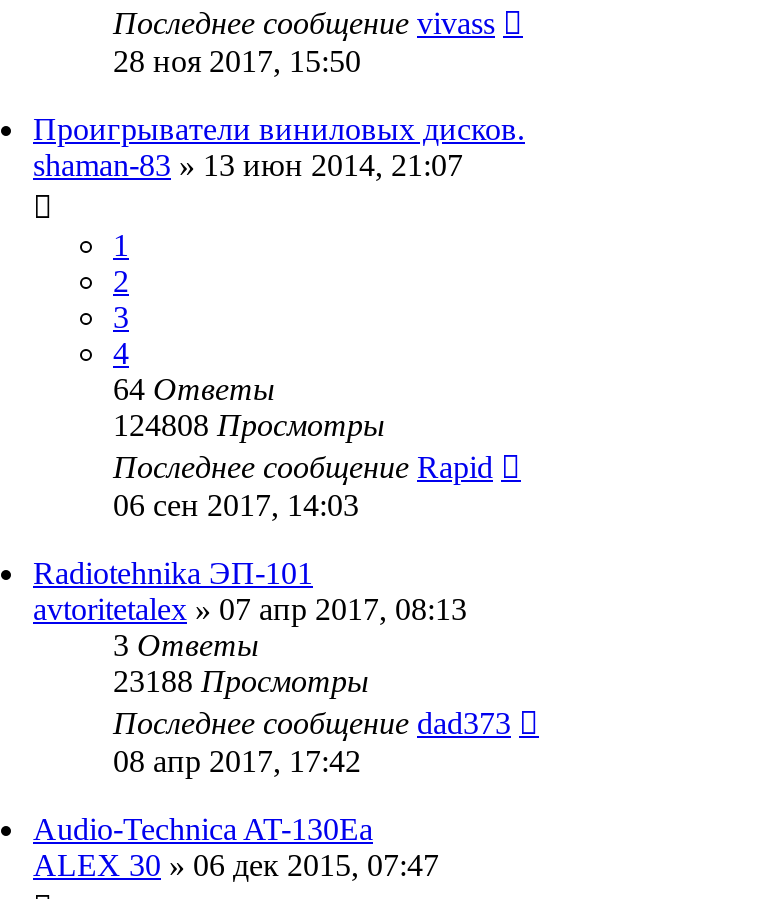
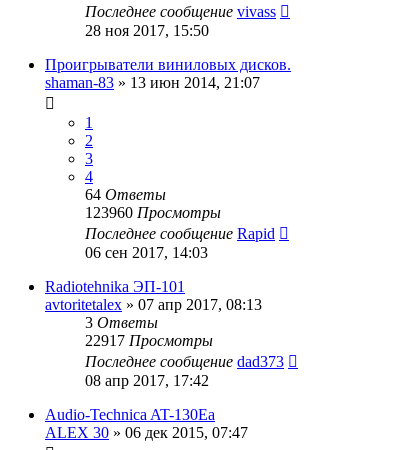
[113,408,385,442] 124808 Просмотры -> [85,204,221,221] 123960 Просмотры
[113,664,369,698] 23188 Просмотры -> [85,332,213,349] 22917 Просмотры

